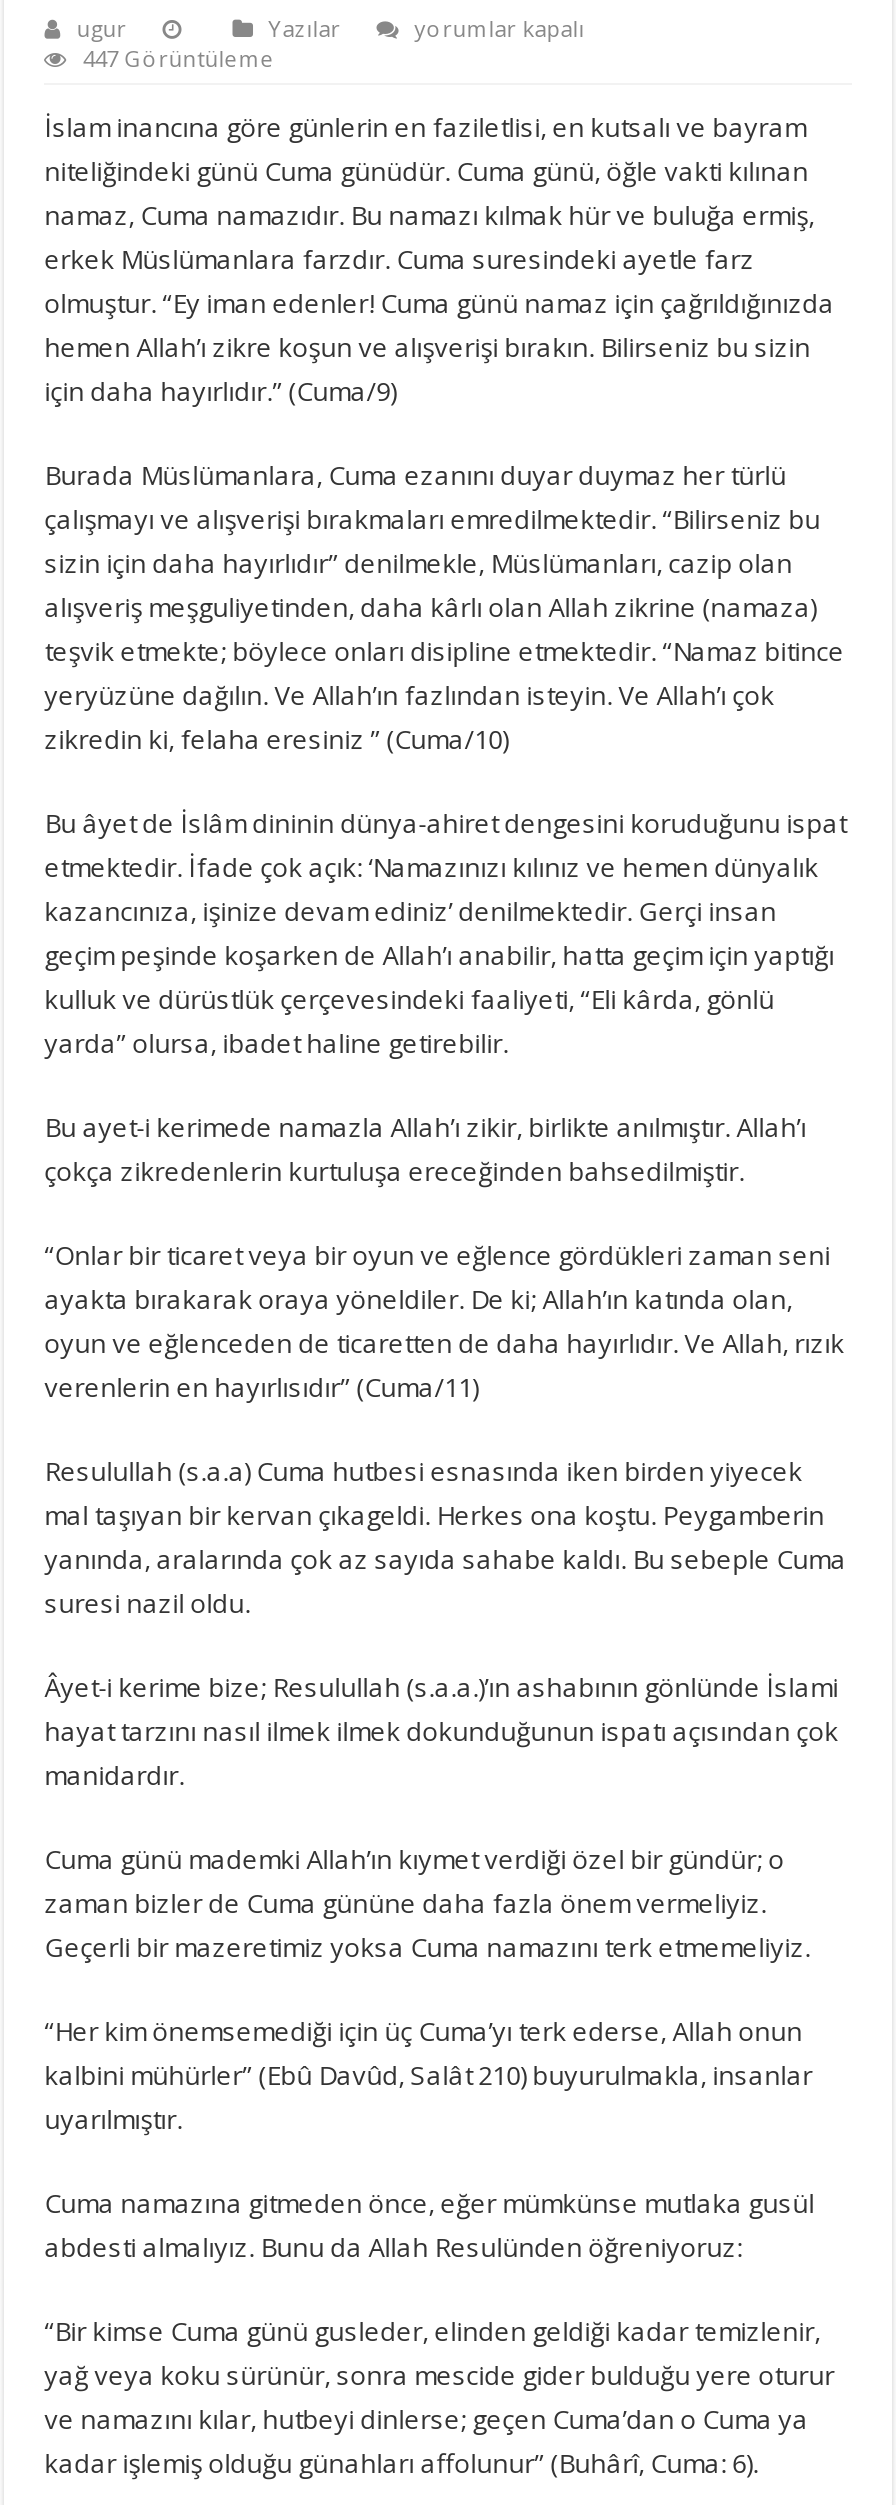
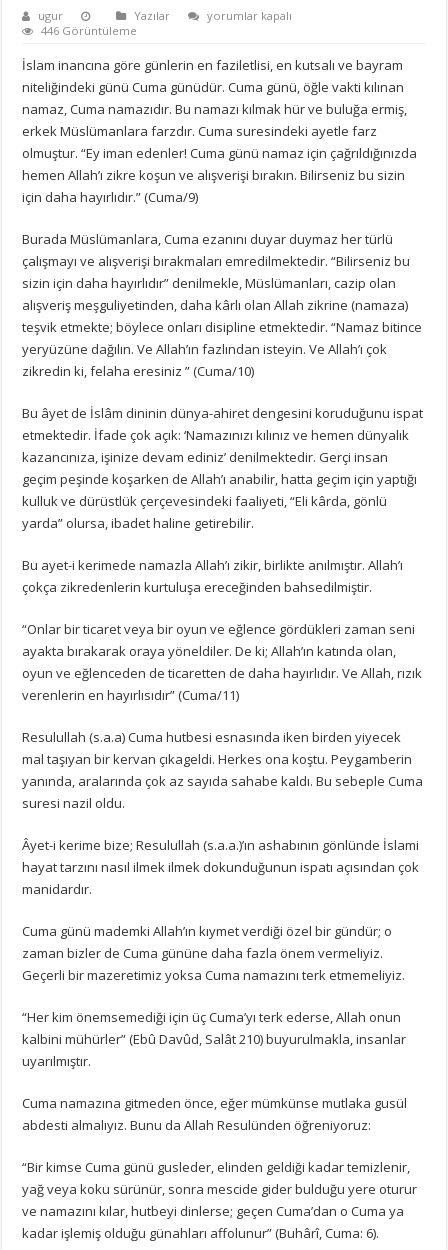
[82,42,274,72] 447 Görüntüleme -> [41,23,137,38] 446 Görüntüleme

